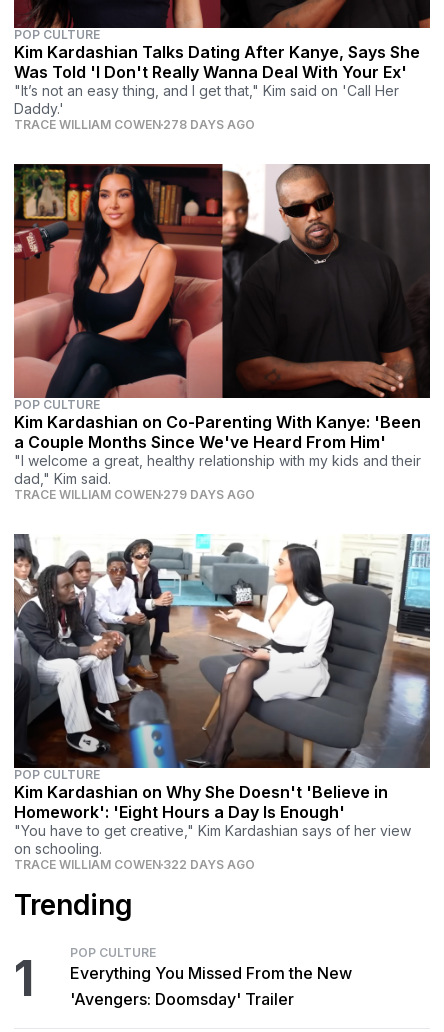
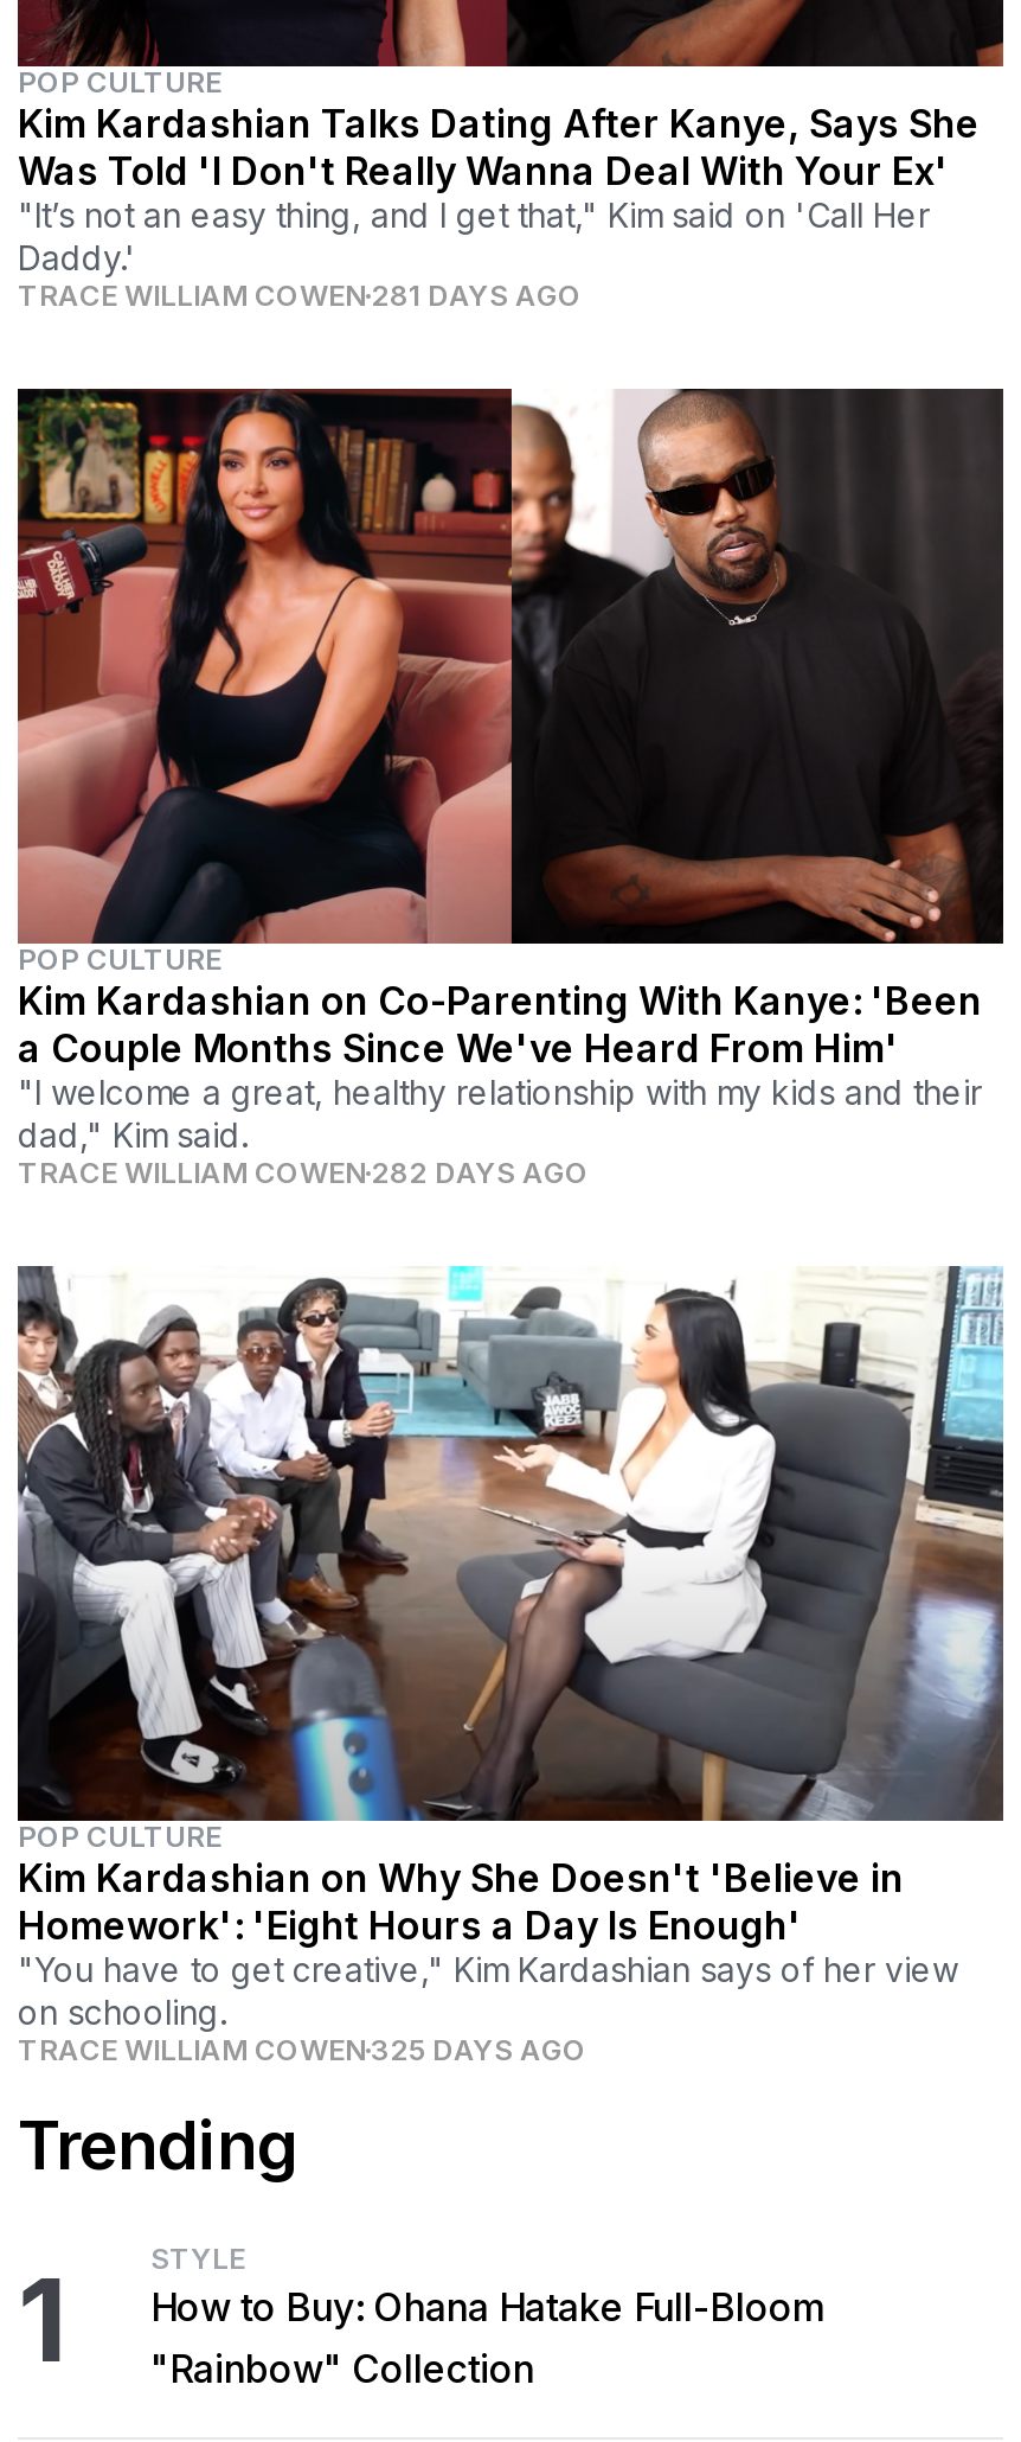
[14,117,255,132] TRACE WILLIAM COWEN 278 DAYS AGO -> [18,278,582,313] TRACE WILLIAM COWEN 281 DAYS AGO
[14,487,255,502] TRACE WILLIAM COWEN 279 DAYS AGO -> [18,1155,589,1191] TRACE WILLIAM COWEN 282 DAYS AGO
[14,857,255,872] TRACE WILLIAM COWEN 322 DAYS AGO -> [18,2032,586,2068] TRACE WILLIAM COWEN 325 DAYS AGO
[70,945,352,1009] POP CULTURE | Everything You Missed From the New | 'Avengers: Doomsday' Trailer -> [150,2241,826,2393] STYLE | How to Buy: Ohana Hatake Full-Bloom | "Rainbow" Collection

